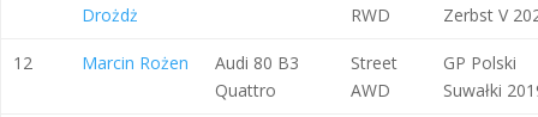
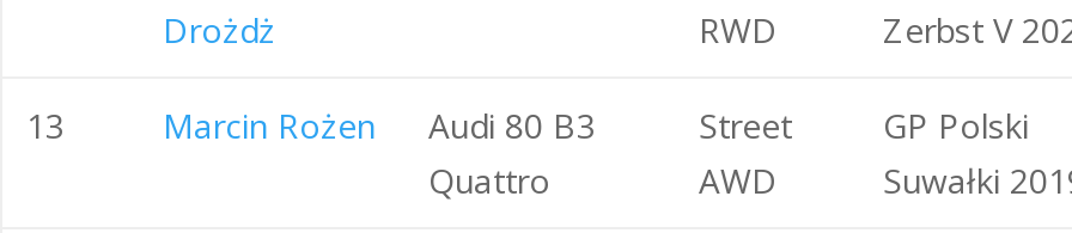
[13,51,32,74] 12 -> [26,103,65,148] 13

